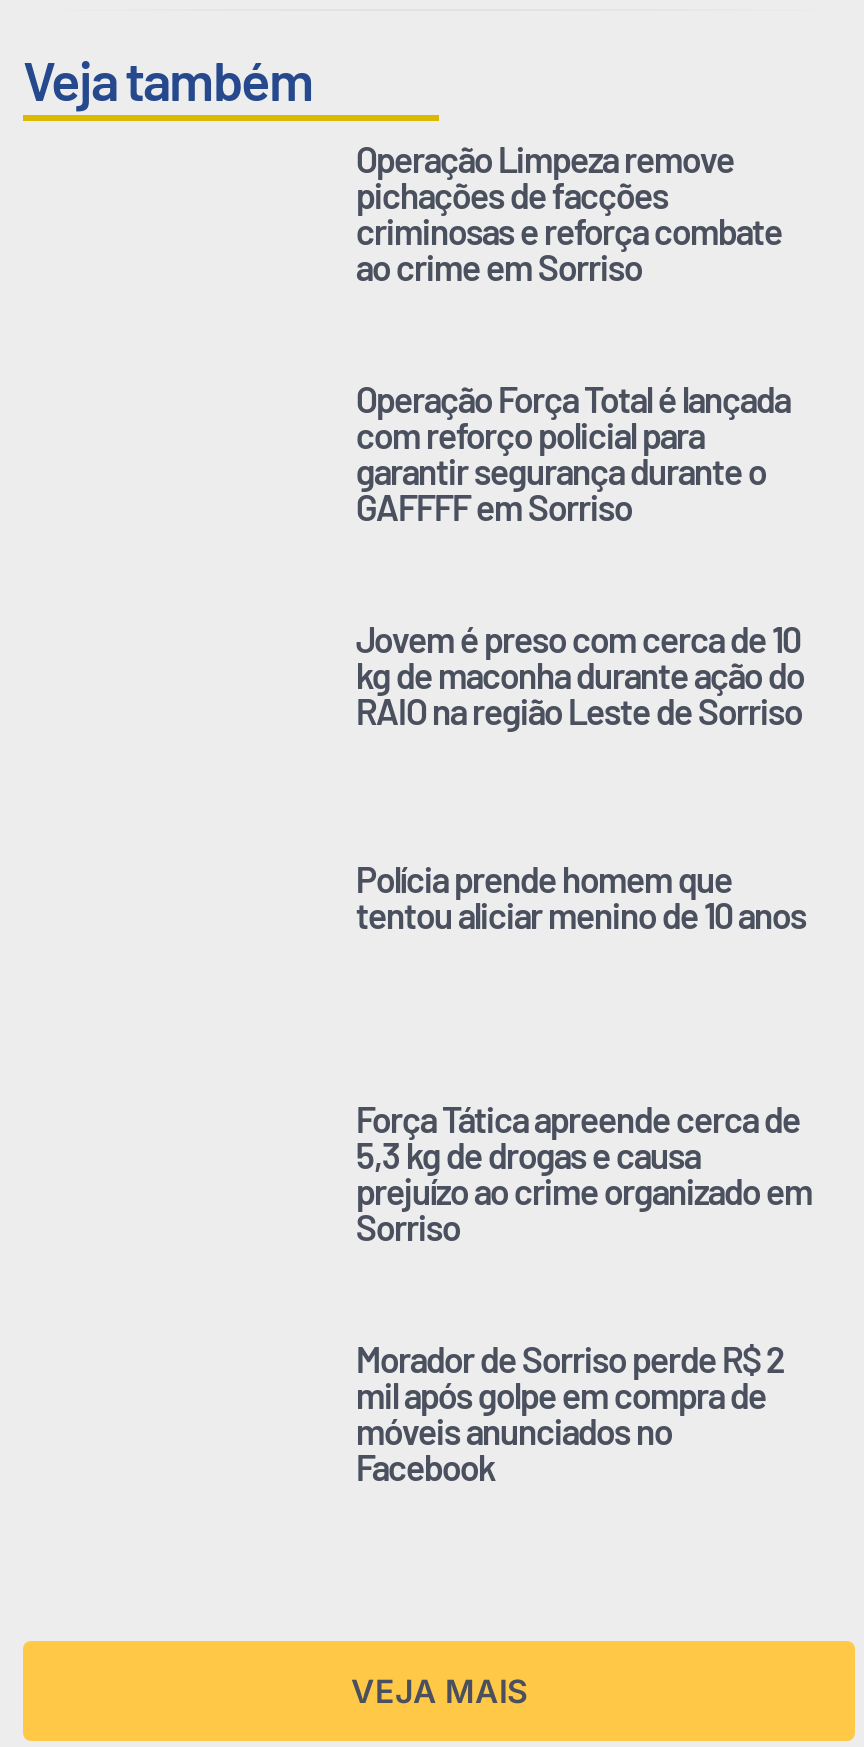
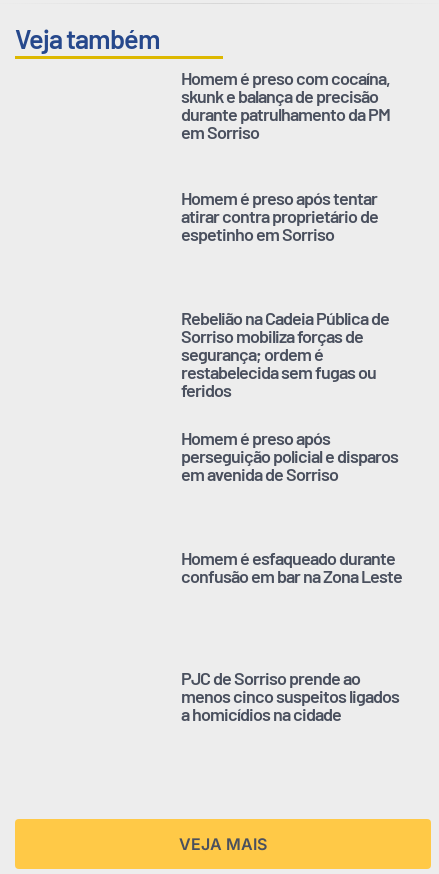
[356,137,782,289] Operação Limpeza remove | pichações de facções | criminosas e reforça combate | ao crime em Sorriso -> [181,67,390,143] Homem é preso com cocaína, | skunk e balança de precisão | durante patrulhamento da PM | em Sorriso
[356,377,790,529] Operação Força Total é lançada | com reforço policial para | garantir segurança durante o | GAFFFF em Sorriso -> [181,187,378,245] Homem é preso após tentar | atirar contra proprietário de | espetinho em Sorriso
[356,617,804,733] Jovem é preso com cerca de 10 | kg de maconha durante ação do | RAIO na região Leste de Sorriso -> [181,307,389,401] Rebelião na Cadeia Pública de | Sorriso mobiliza forças de | segurança; ordem é | restabelecida sem fugas ou | feridos
[356,857,806,937] Polícia prende homem que | tentou aliciar menino de 10 anos -> [181,427,398,485] Homem é preso após | perseguição policial e disparos | em avenida de Sorriso
[356,1097,812,1249] Força Tática apreende cerca de | 5,3 kg de drogas e causa | prejuízo ao crime organizado em | Sorriso -> [181,547,402,587] Homem é esfaqueado durante | confusão em bar na Zona Leste
[356,1337,784,1489] Morador de Sorriso perde R$ 2 | mil após golpe em compra de | móveis anunciados no | Facebook -> [181,667,399,725] PJC de Sorriso prende ao | menos cinco suspeitos ligados | a homicídios na cidade

